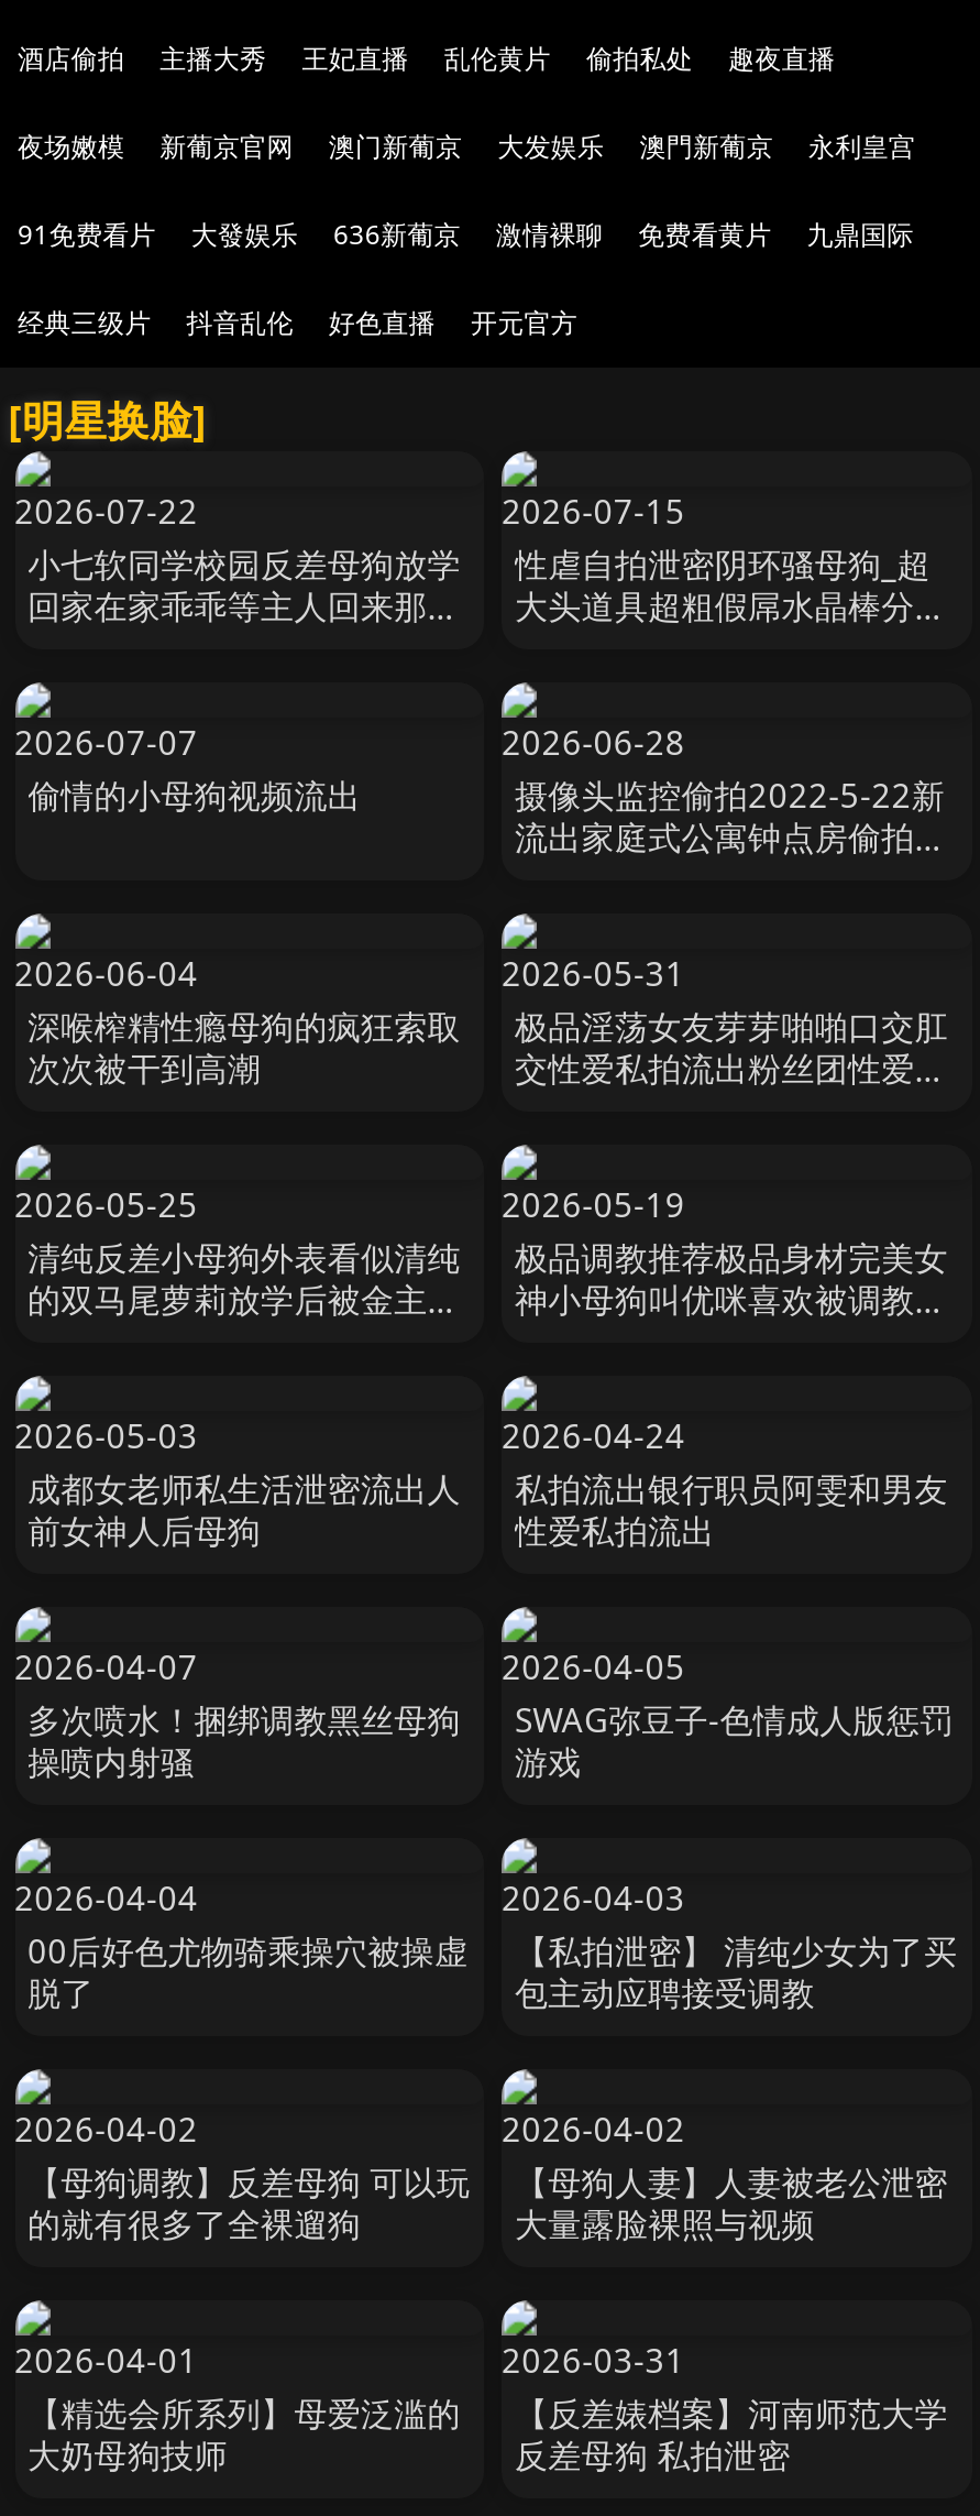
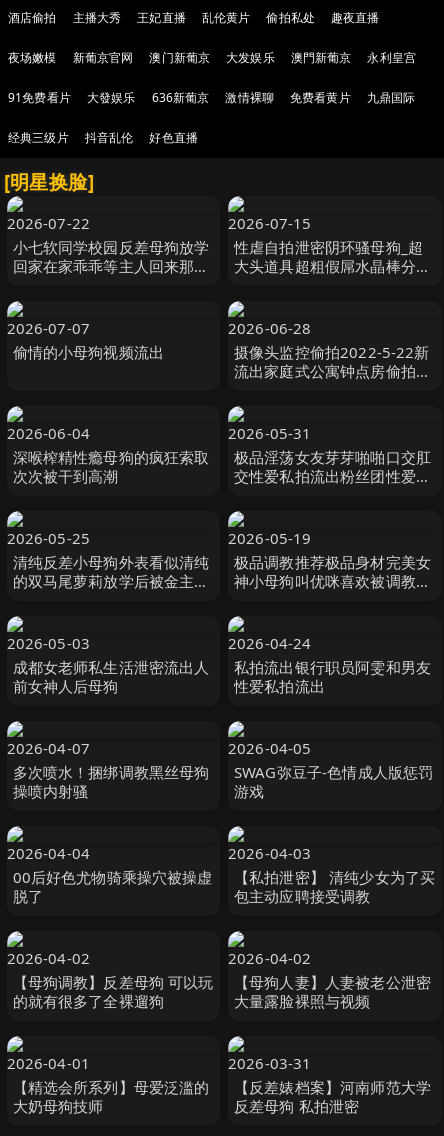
[471,304,578,341] 开元官方 -> none

